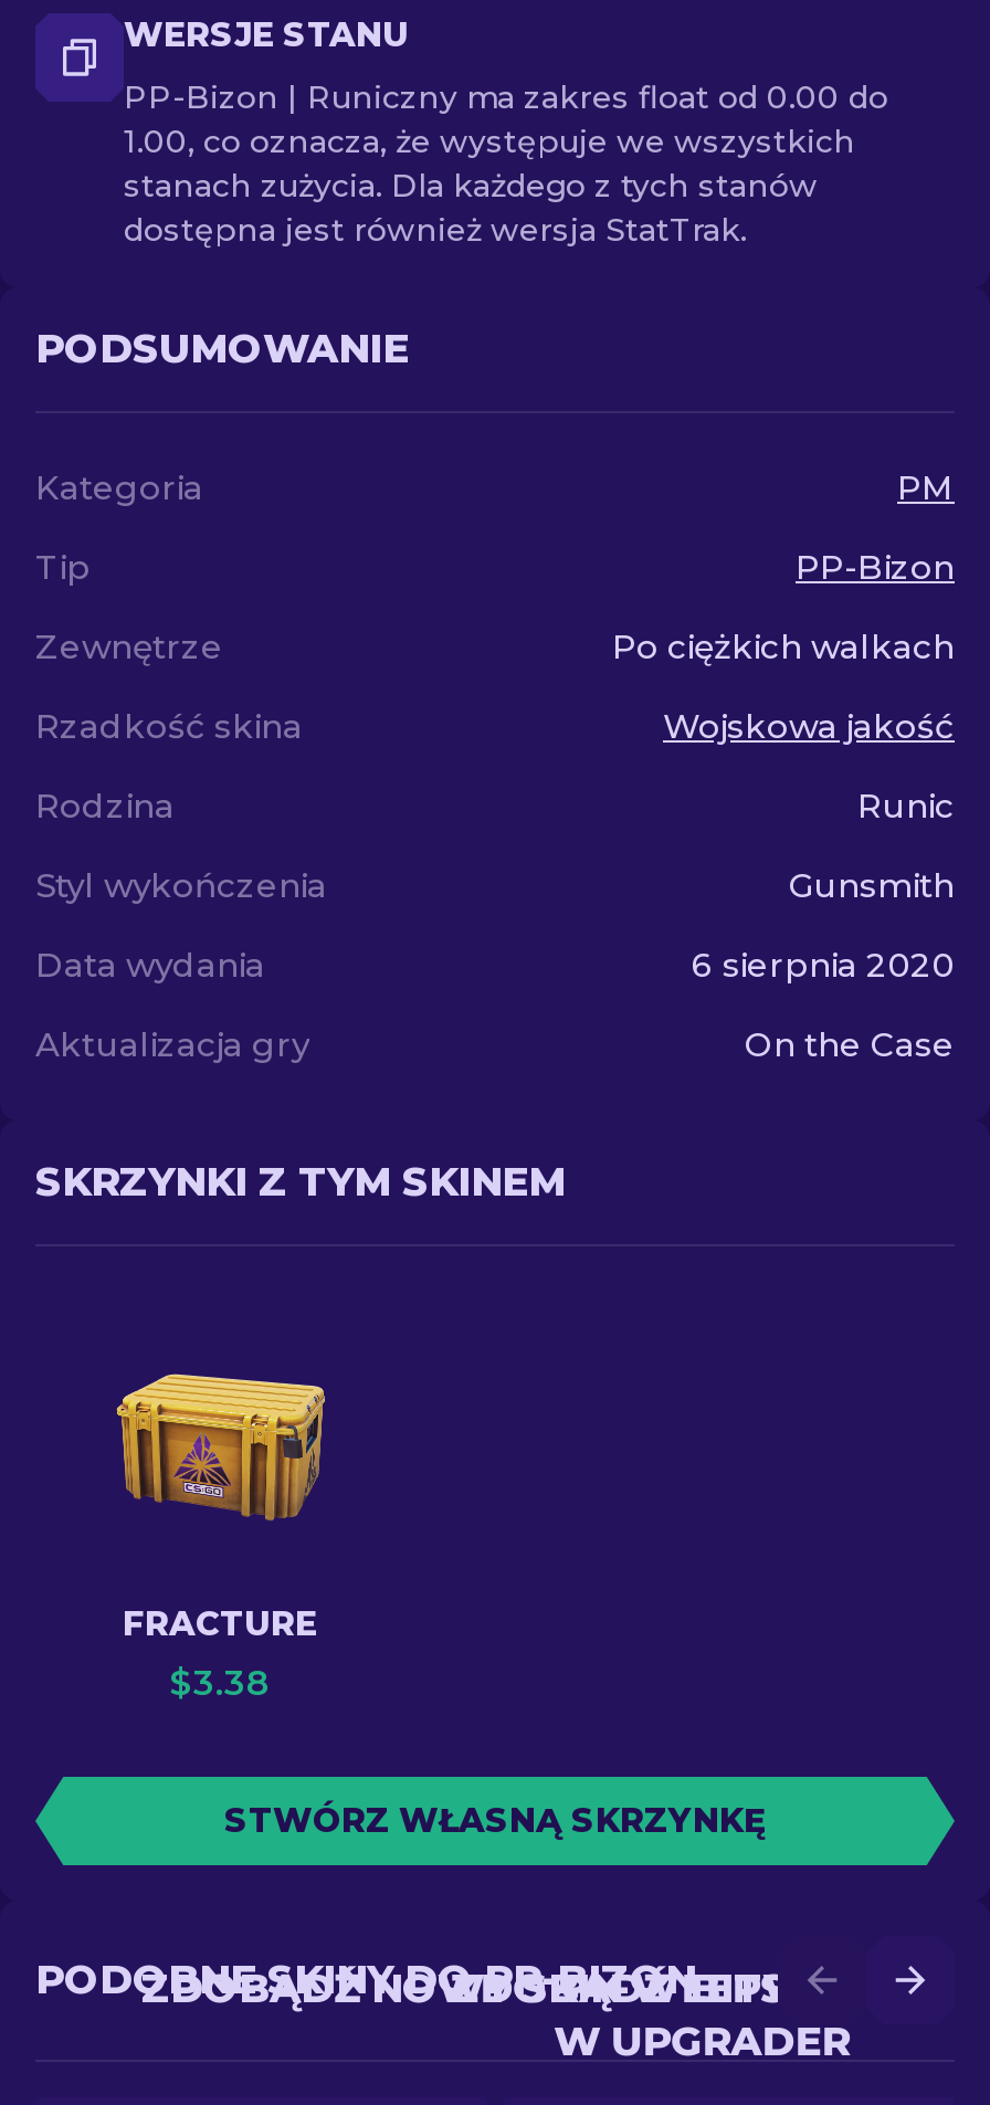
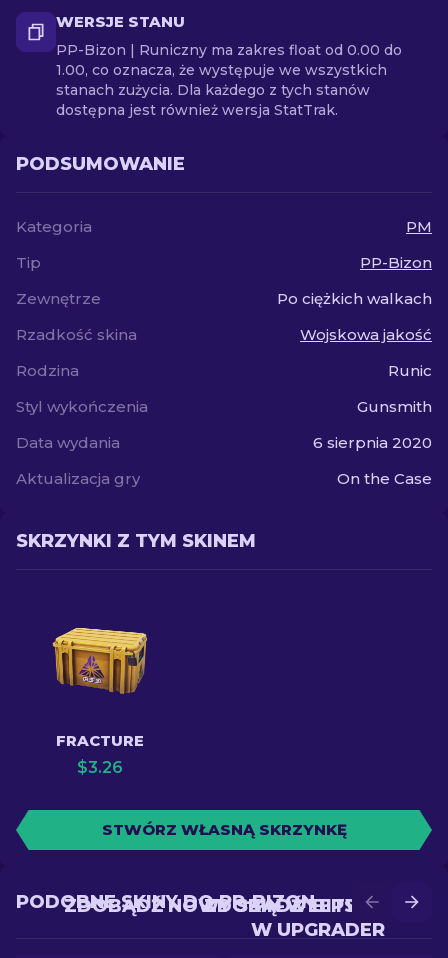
[169,1662,271,1704] $3.38 -> [76,758,122,777] $3.26

